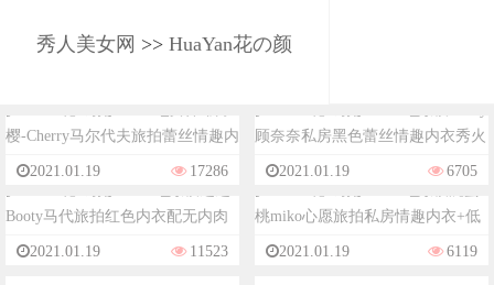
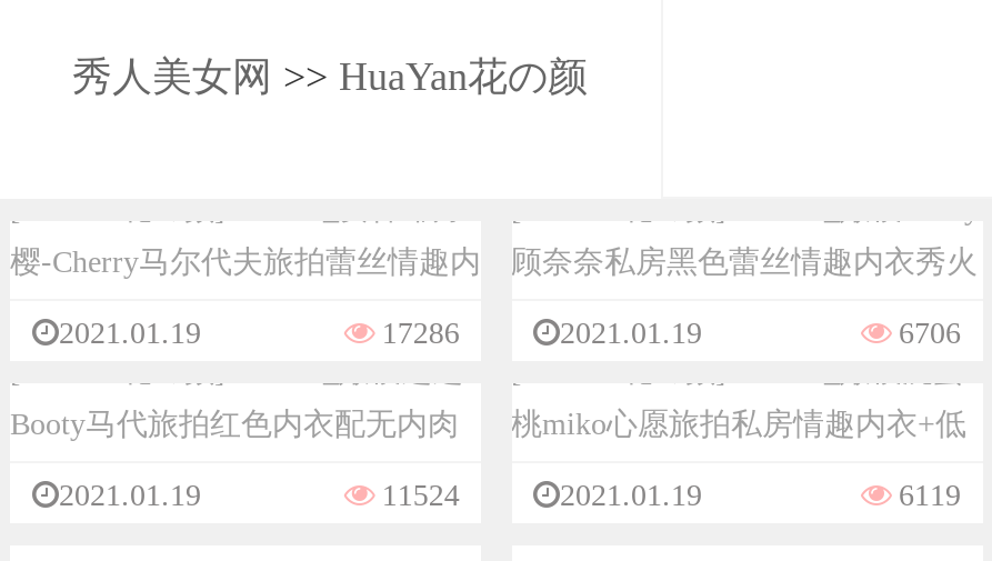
[447,163,477,179] 6705 -> [899,316,961,349] 6706
[190,243,229,259] 11523 -> [382,478,460,511] 11524

